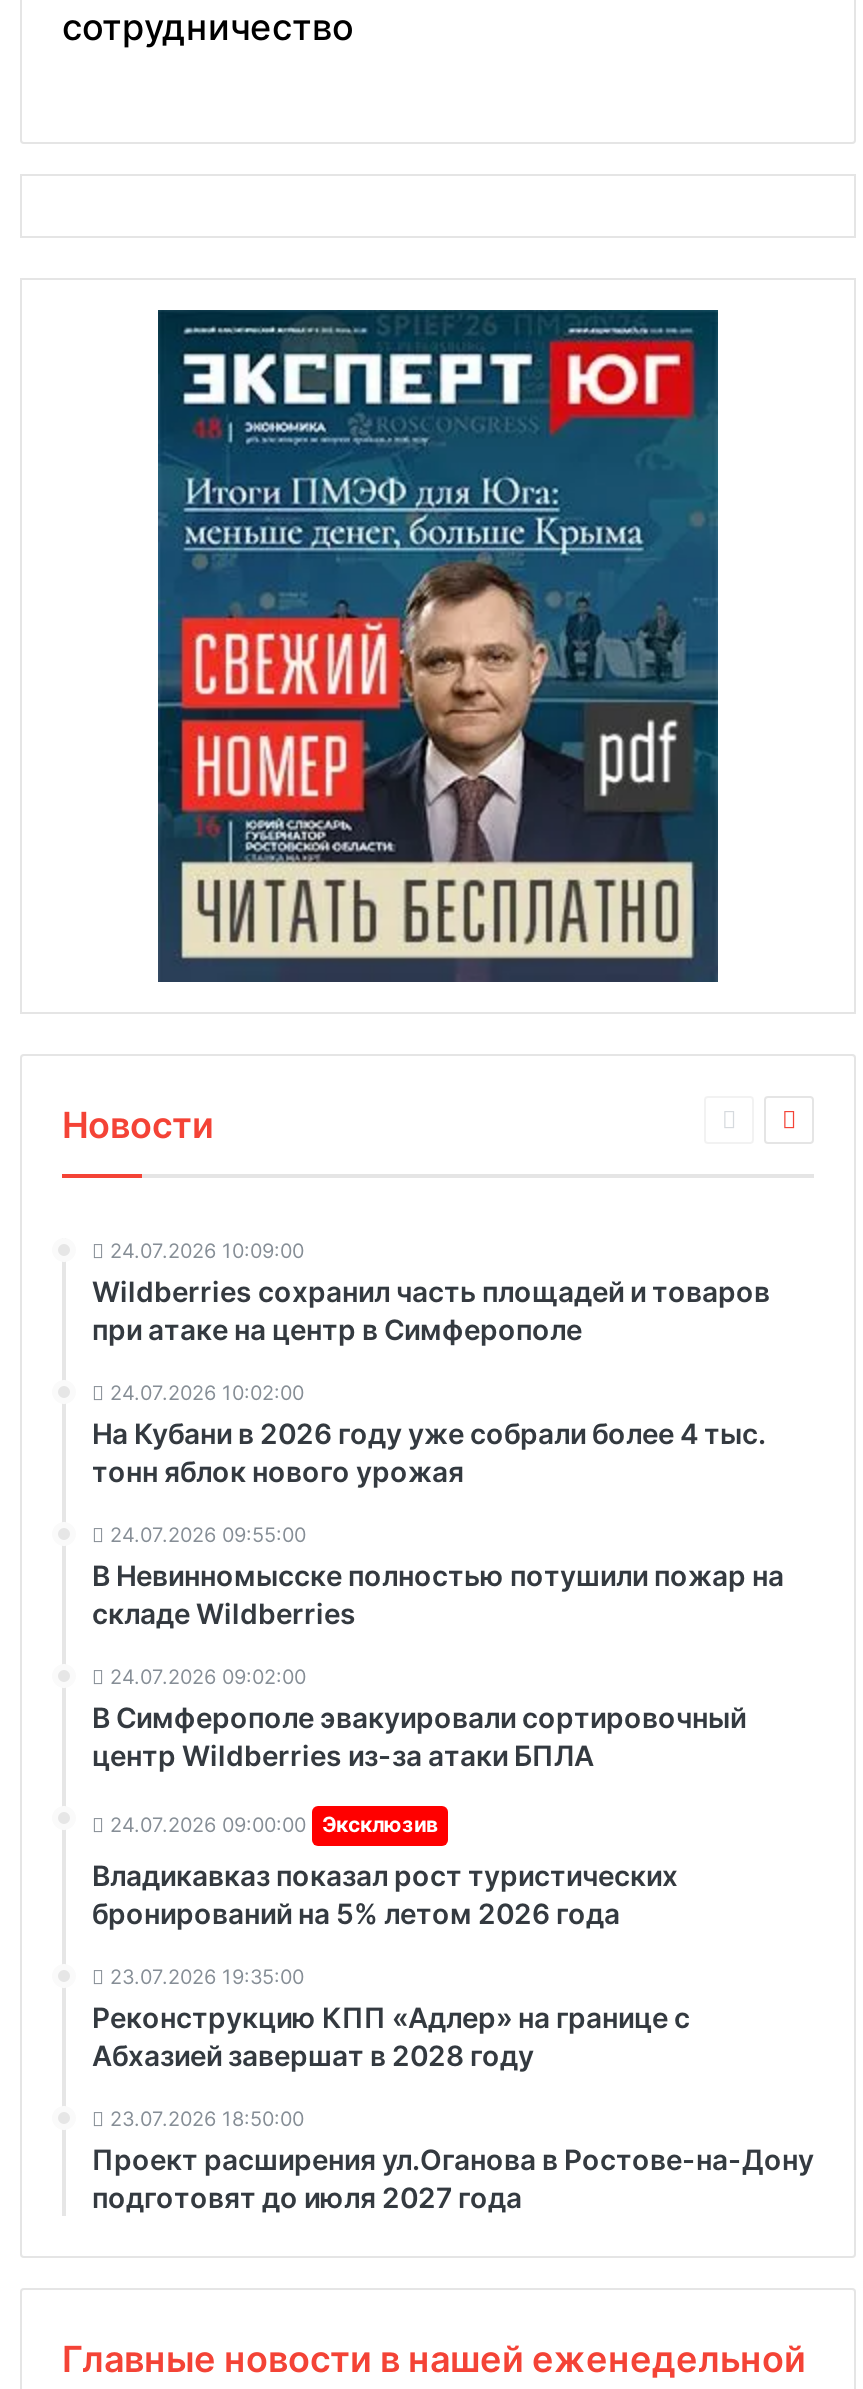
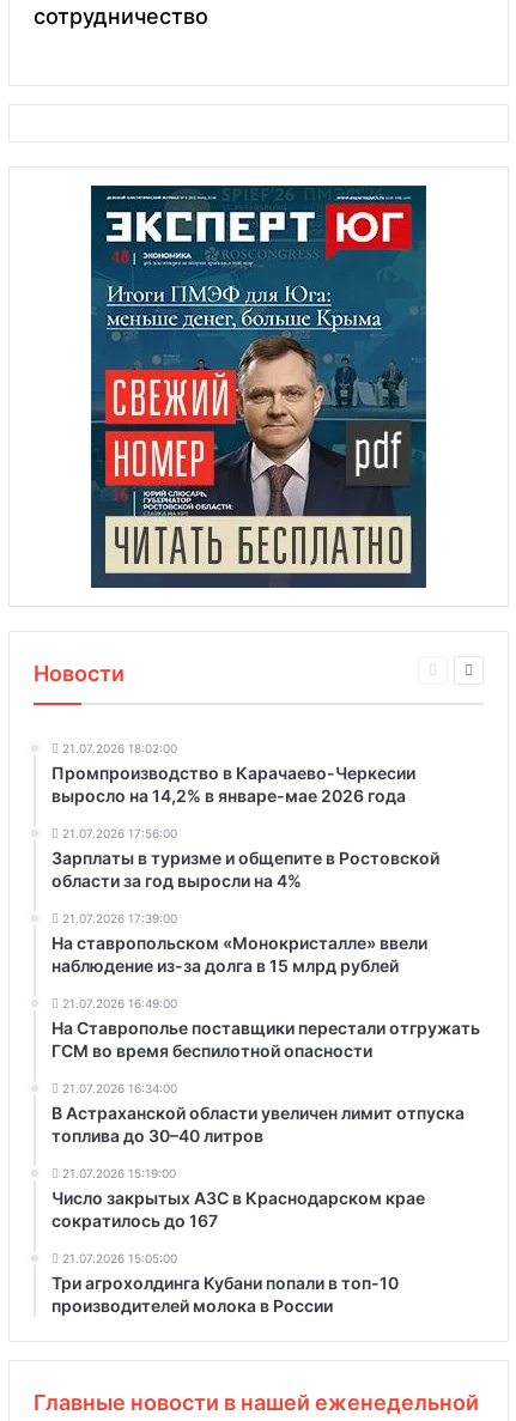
[92,1239,814,2215] 24.07.2026 10:09:00 | Wildberries сохранил часть площадей и товаров | при атаке на центр в Симферополе | 24.07.2026 10:02:00 | На Кубани в 2026 году уже собрали более 4 тыс. | тонн яблок нового урожая | 24.07.2026 09:55:00 | В Невинномысске полностью потушили пожар на | складе Wildberries | 24.07.2026 09:02:00 | В Симферополе эвакуировали сортировочный | центр Wildberries из-за атаки БПЛА | 24.07.2026 09:00:00 | Эксклюзив | Владикавказ показал рост туристических | бронирований на 5% летом 2026 года | 23.07.2026 19:35:00 | Реконструкцию КПП «Адлер» на границе с | Абхазией завершат в 2028 году | 23.07.2026 18:50:00 | Проект расширения ул.Оганова в Ростове-на-Дону | подготовят до июля 2027 года -> [51,741,480,1316] 21.07.2026 18:02:00 | Промпроизводство в Карачаево-Черкесии | выросло на 14,2% в январе-мае 2026 года | 21.07.2026 17:56:00 | Зарплаты в туризме и общепите в Ростовской | области за год выросли на 4% | 21.07.2026 17:39:00 | На ставропольском «Монокристалле» ввели | наблюдение из-за долга в 15 млрд рублей | 21.07.2026 16:49:00 | На Ставрополье поставщики перестали отгружать | ГСМ во время беспилотной опасности | 21.07.2026 16:34:00 | В Астраханской области увеличен лимит отпуска | топлива до 30–40 литров | 21.07.2026 15:19:00 | Число закрытых АЗС в Краснодарском крае | сократилось до 167 | 21.07.2026 15:05:00 | Три агрохолдинга Кубани попали в топ-10 | производителей молока в России

